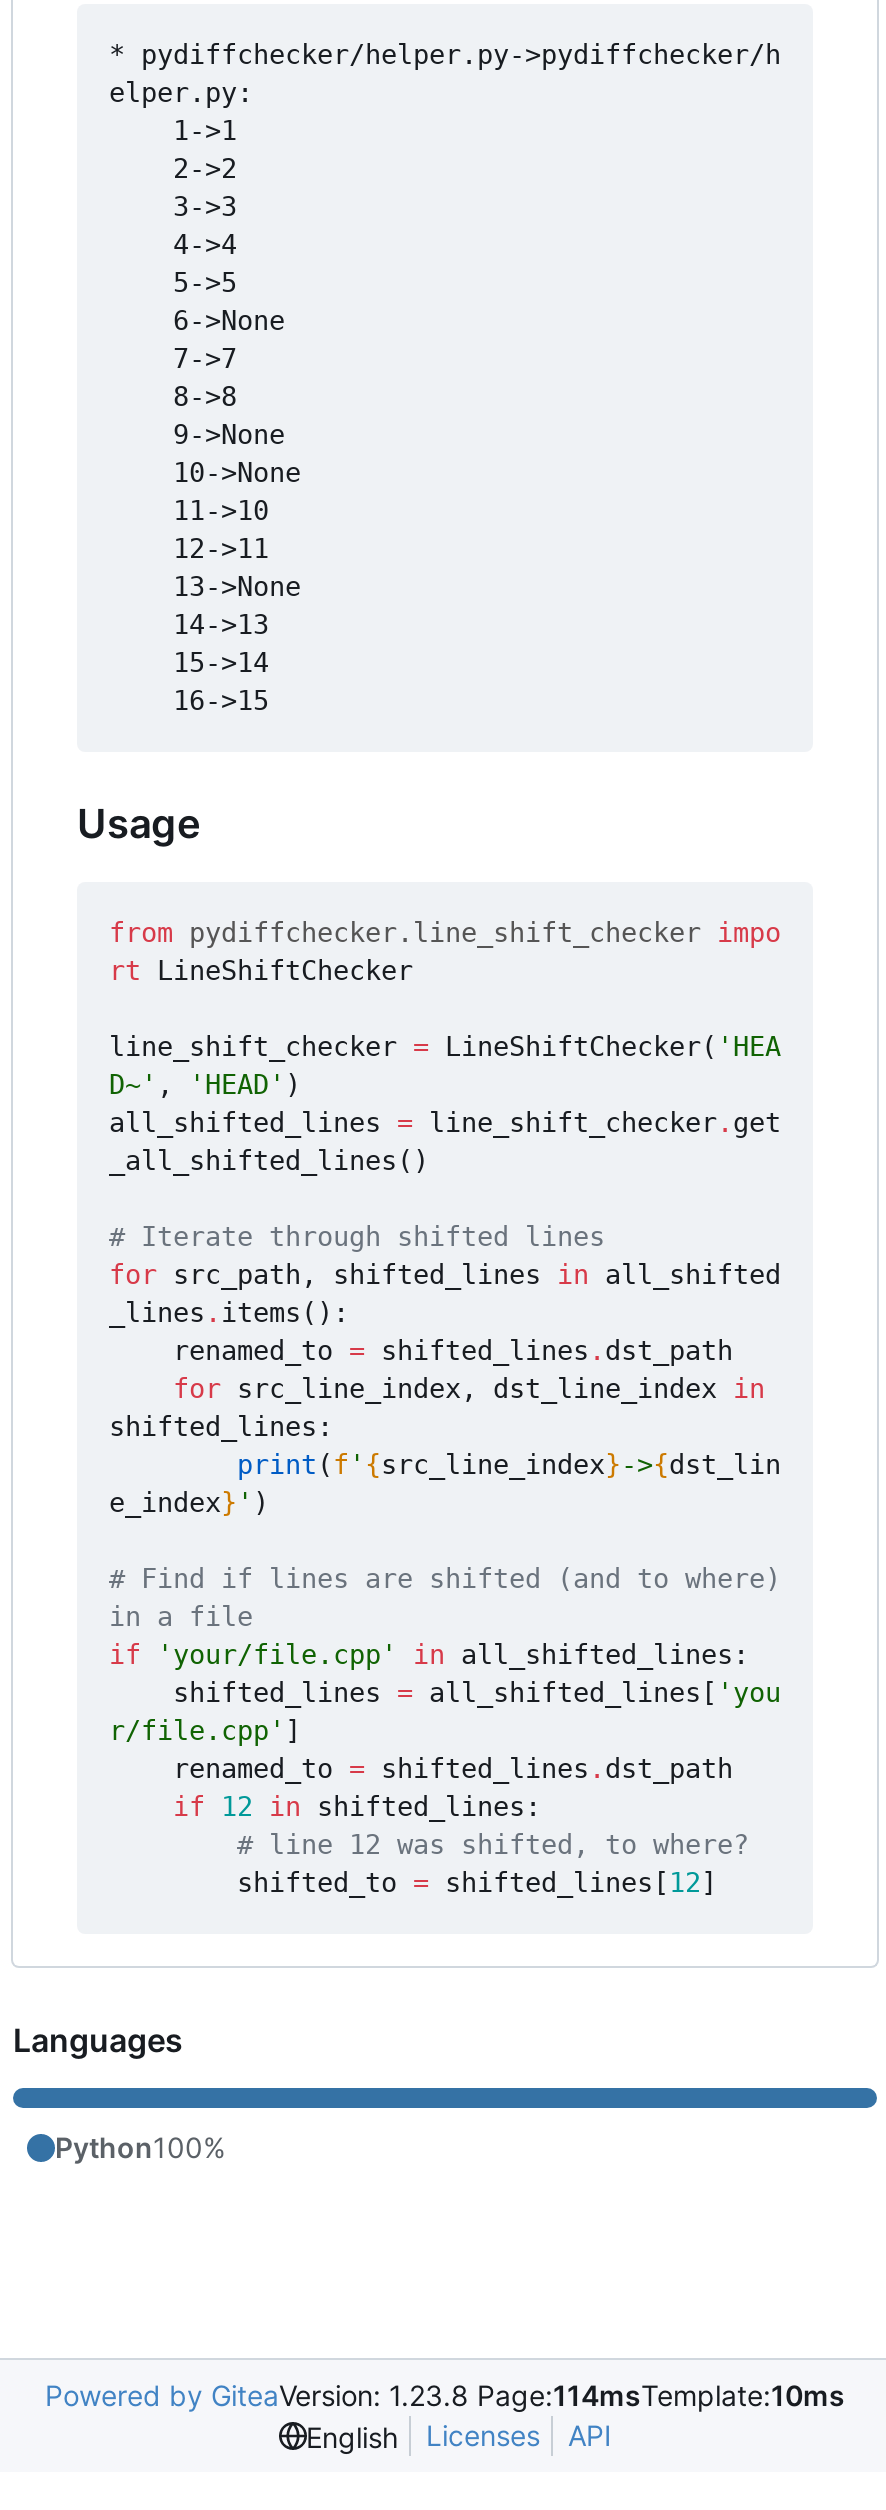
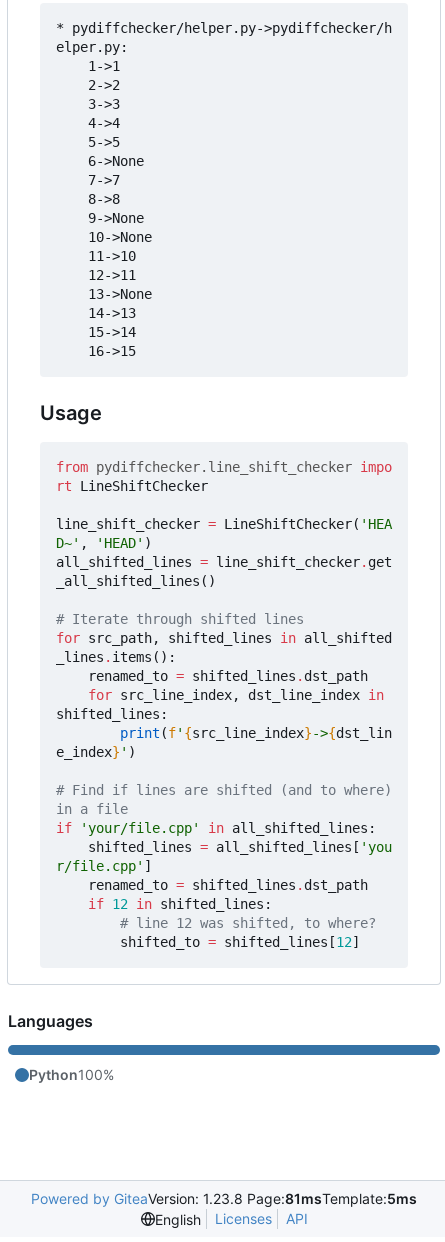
[45,2378,845,2412] Powered by GiteaVersion: 1.23.8 Page:114msTemplate:10ms -> [31,1190,417,1207] Powered by GiteaVersion: 1.23.8 Page:81msTemplate:5ms

